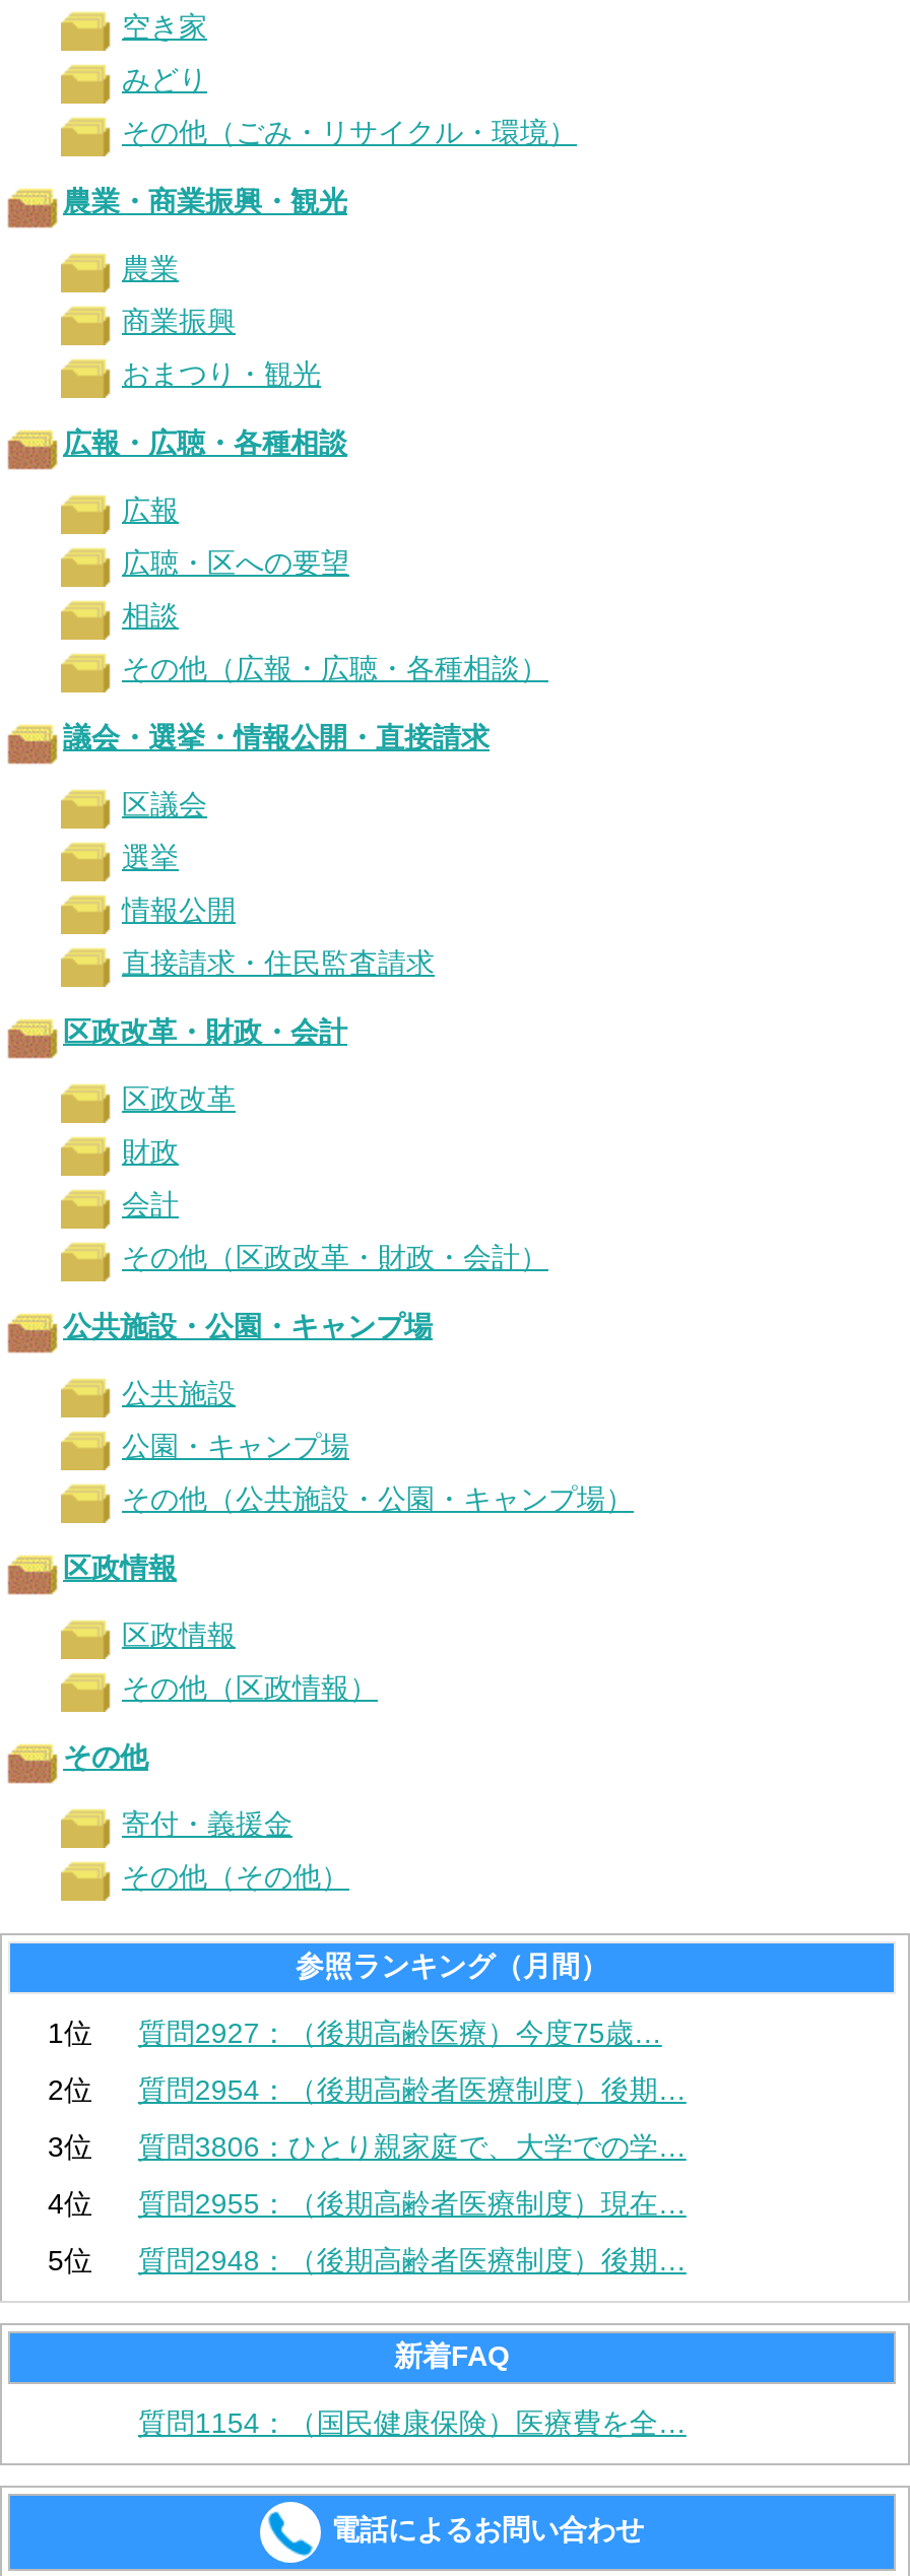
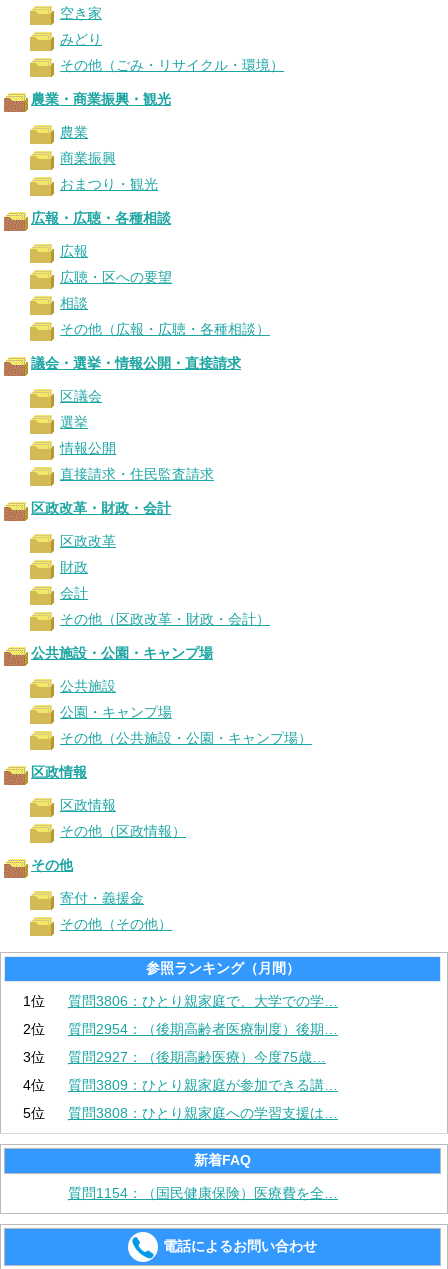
moved [138,2017,662,2049] -> [68,1049,326,1065]: 質問2927：（後期高齢医療）今度75歳…
moved [138,2130,686,2163] -> [68,993,338,1009]: 質問3806：ひとり親家庭で、大学での学…
[138,2187,686,2220] 質問2955：（後期高齢者医療制度）現在… -> [68,1077,338,1093] 質問3809：ひとり親家庭が参加できる講…
[138,2244,686,2276] 質問2948：（後期高齢者医療制度）後期… -> [68,1105,338,1121] 質問3808：ひとり親家庭への学習支援は…

